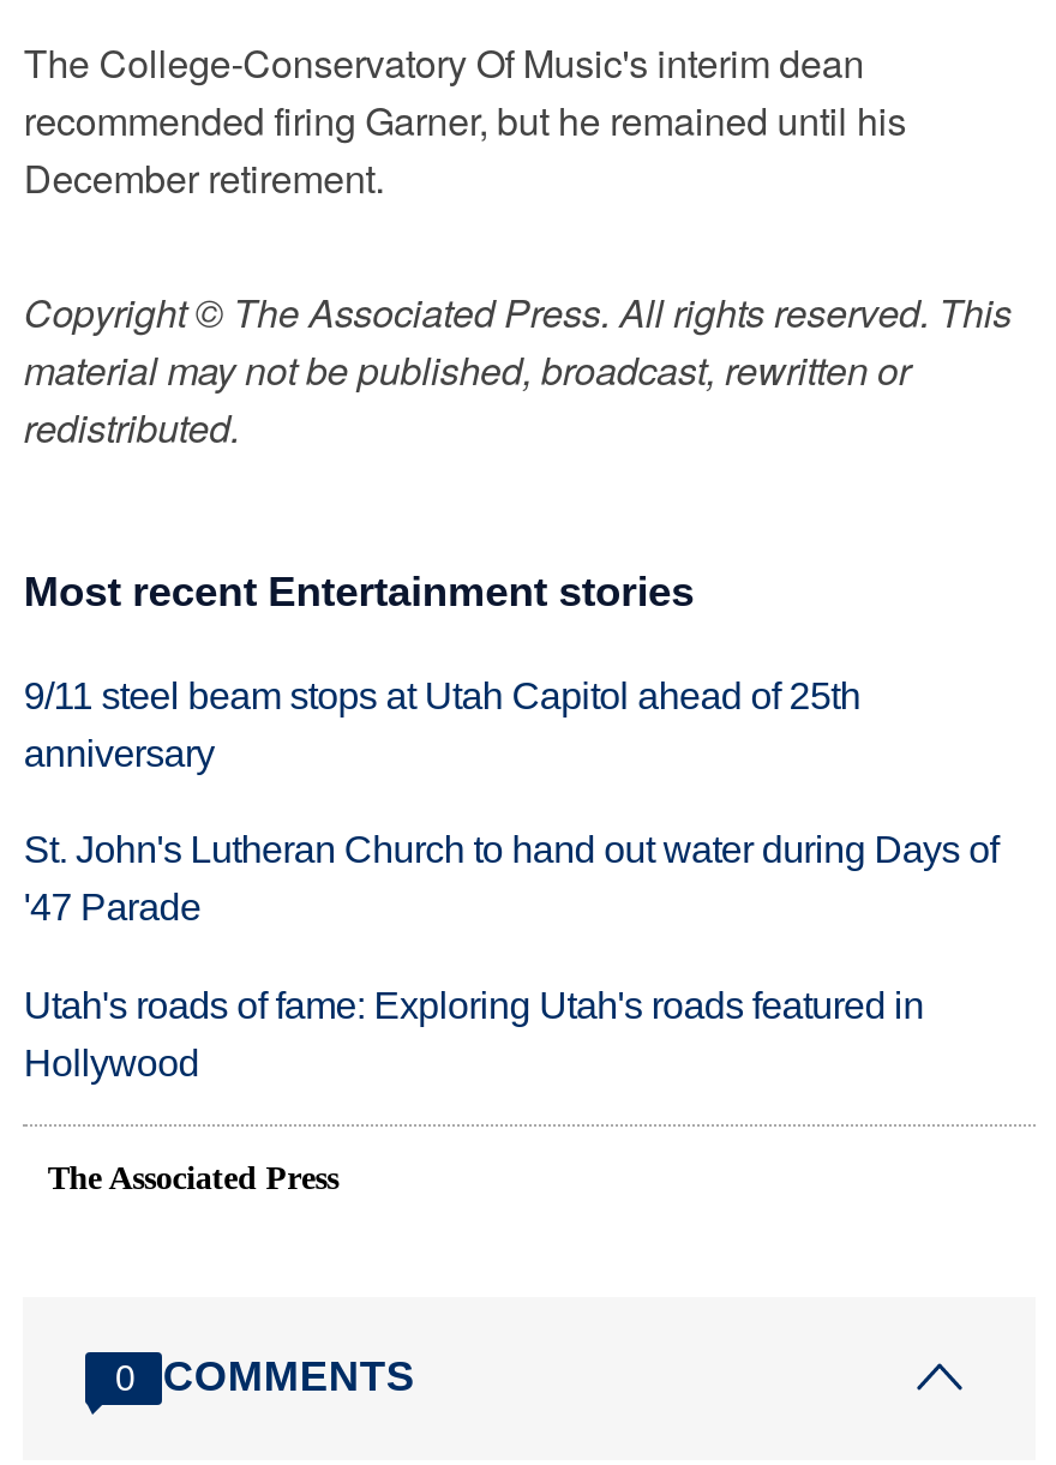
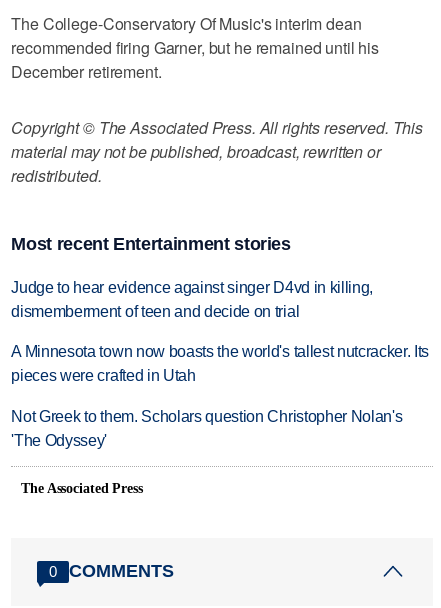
[24,675,860,773] 9/11 steel beam stops at Utah Capitol ahead of 25th | anniversary -> [11,279,373,320] Judge to hear evidence against singer D4vd in killing, | dismemberment of teen and decide on trial
[24,830,998,928] St. John's Lutheran Church to hand out water during Days of | '47 Parade -> [11,343,429,384] A Minnesota town now boasts the world's tallest nutcracker. Its | pieces were crafted in Utah
[24,986,924,1084] Utah's roads of fame: Exploring Utah's roads featured in | Hollywood -> [11,408,402,449] Not Greek to them. Scholars question Christopher Nolan's | 'The Odyssey'

